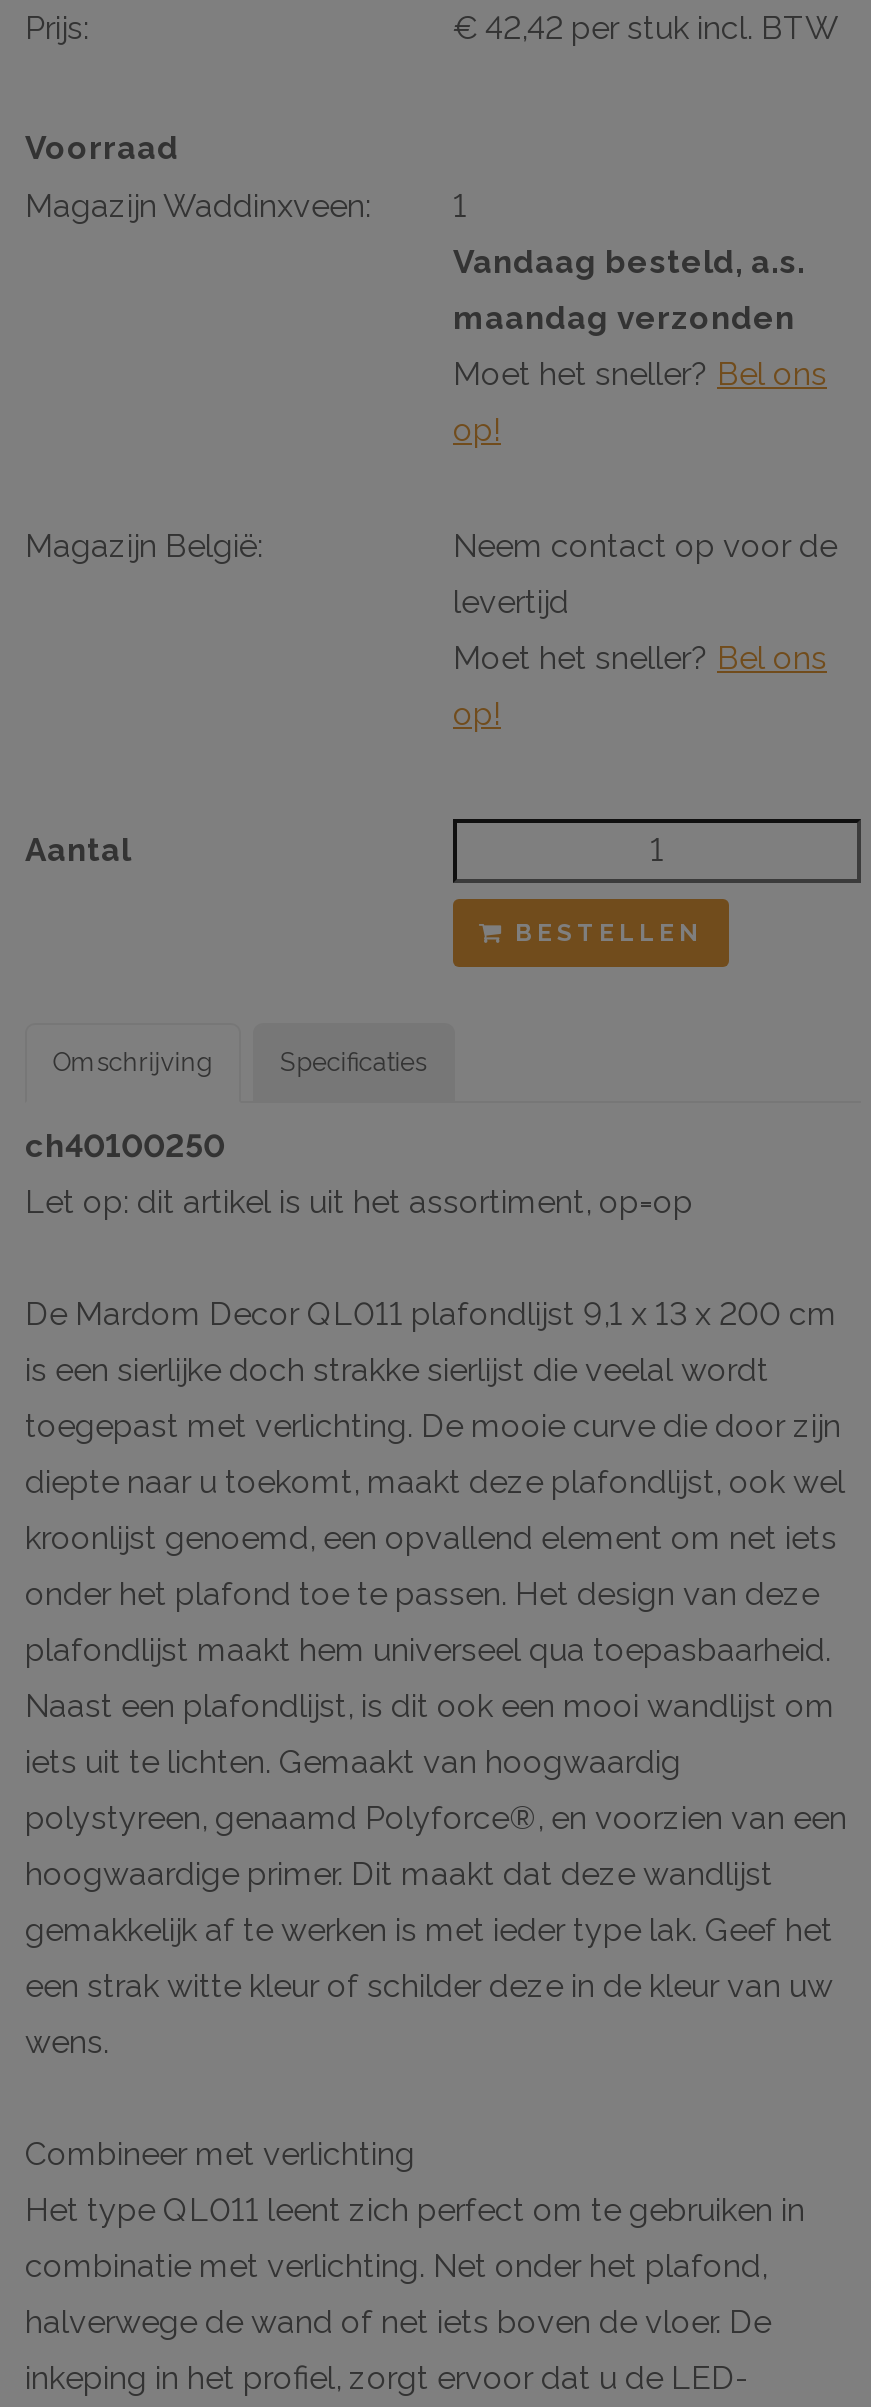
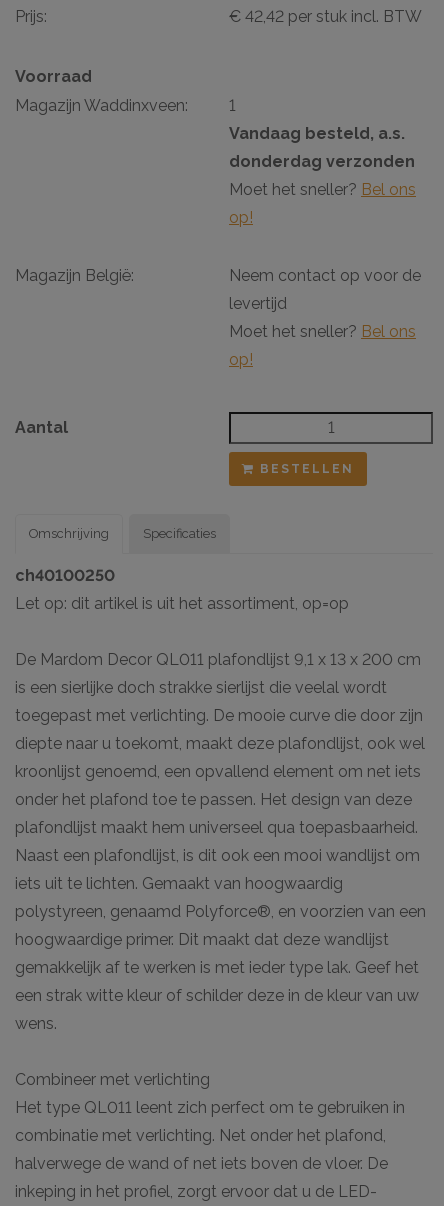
[453,299,795,337] maandag verzonden -> [229,152,415,171] donderdag verzonden

